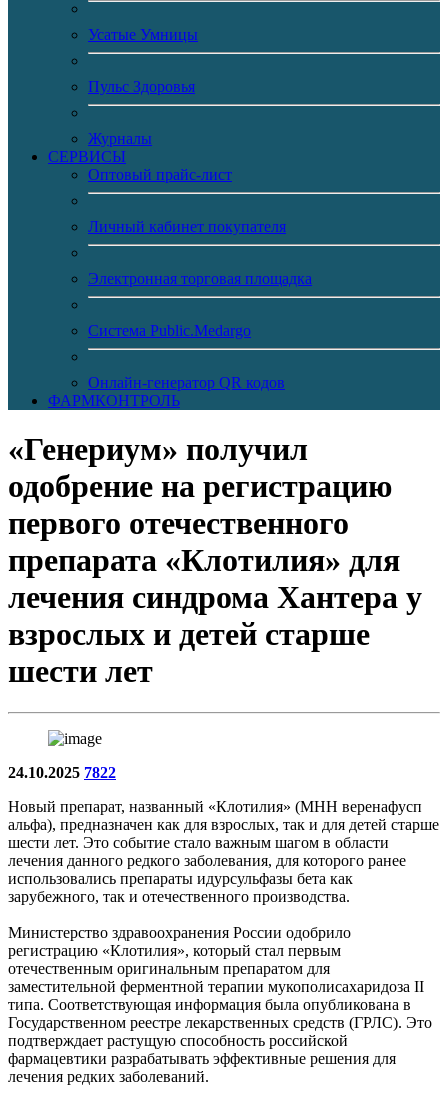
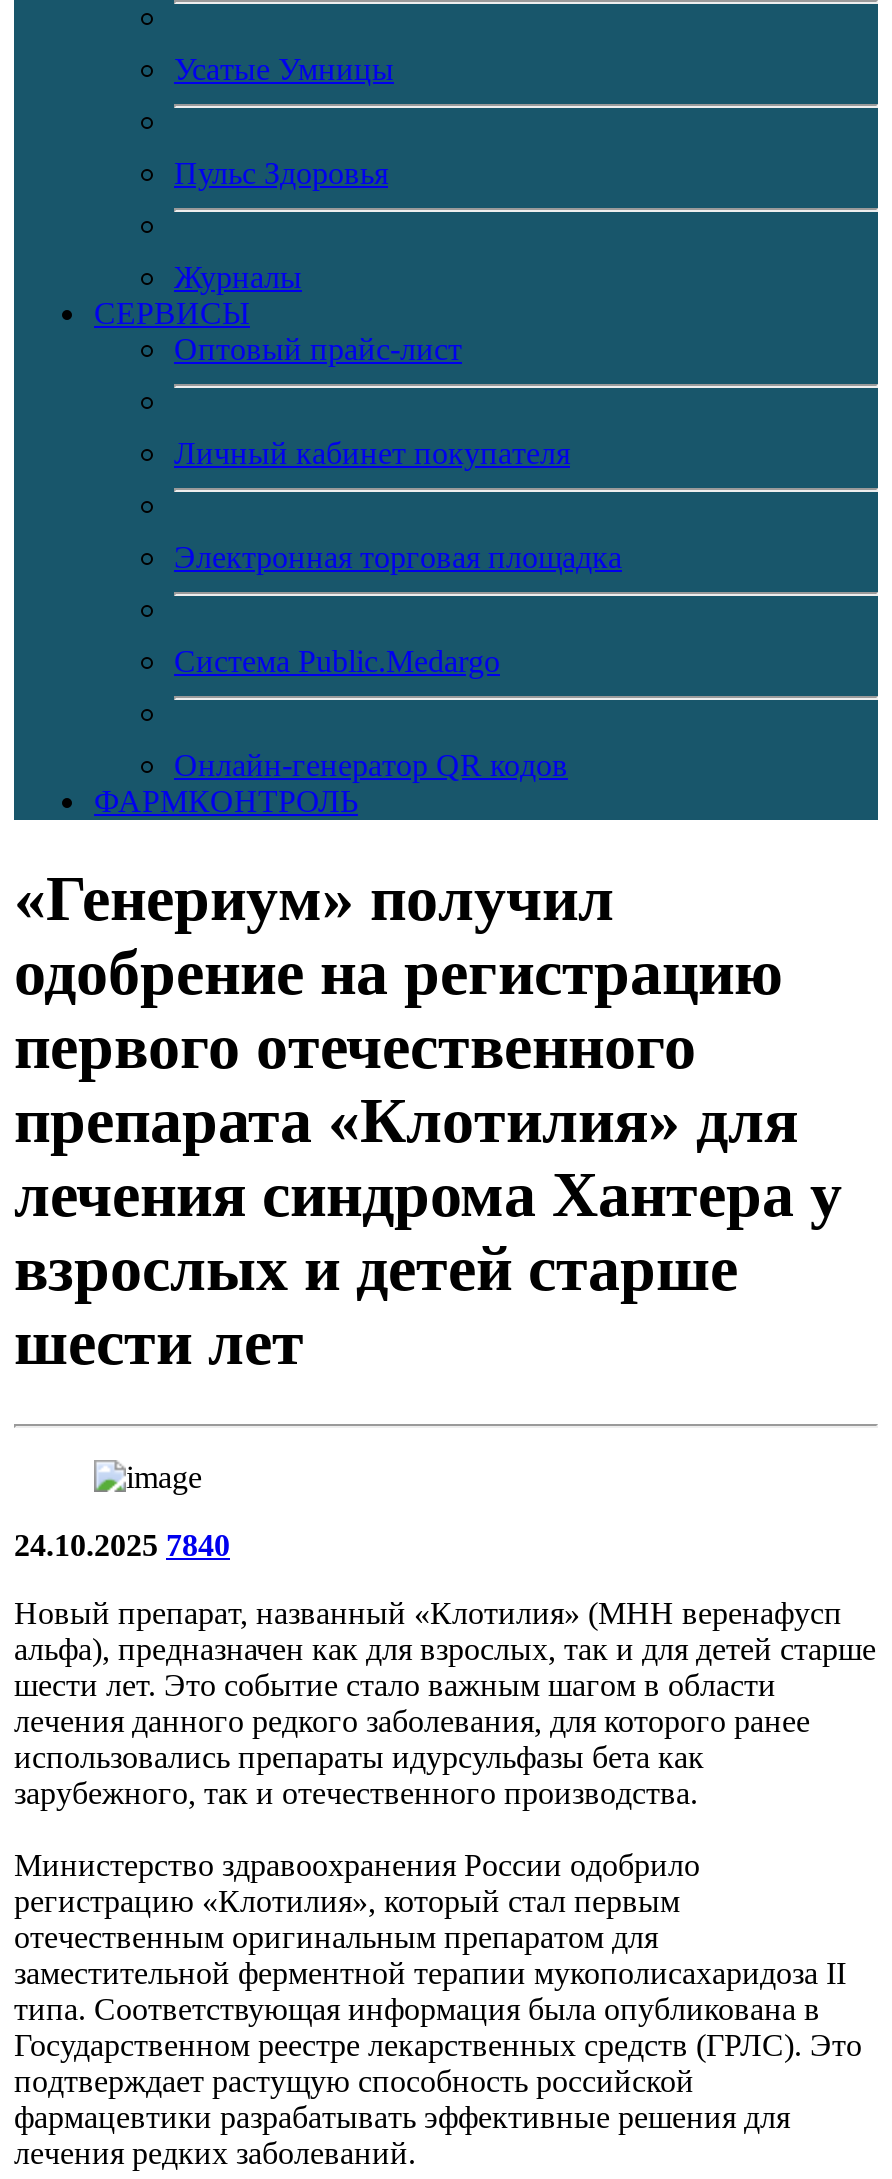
[8,764,116,781] 24.10.2025 7822 -> [14,1528,230,1562] 24.10.2025 7840

